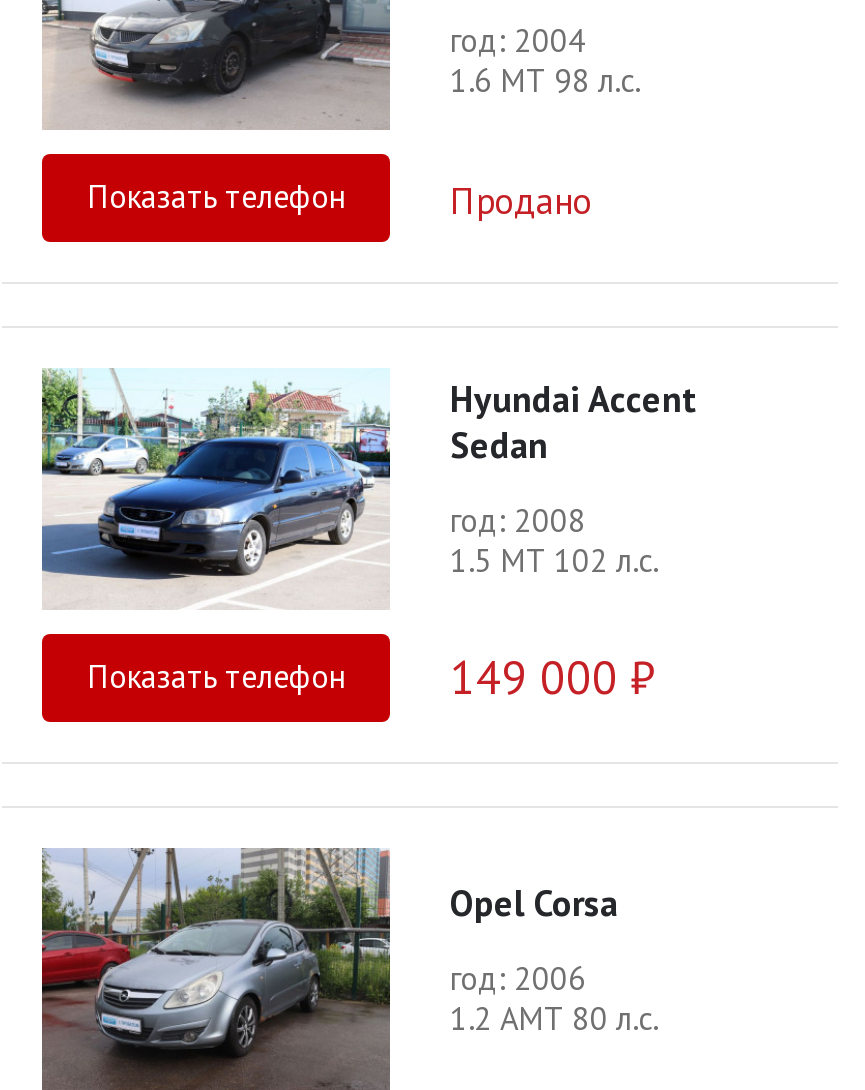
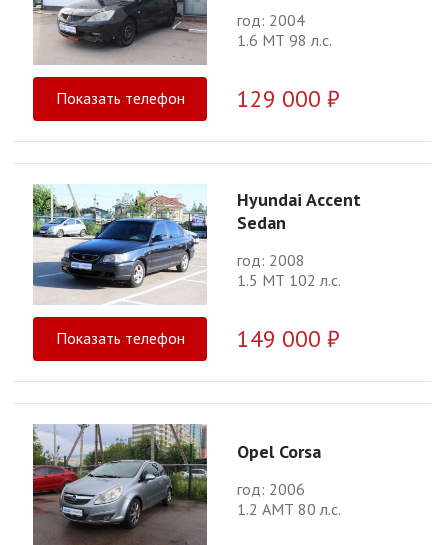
[450,177,592,223] Продано -> [237,84,340,113] 129 000 ₽

